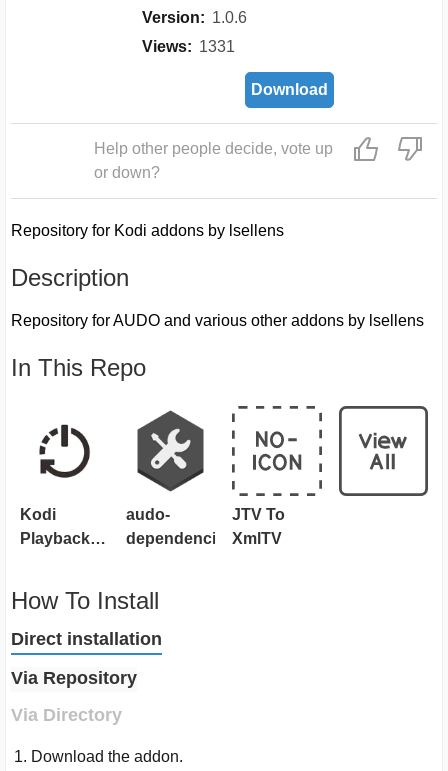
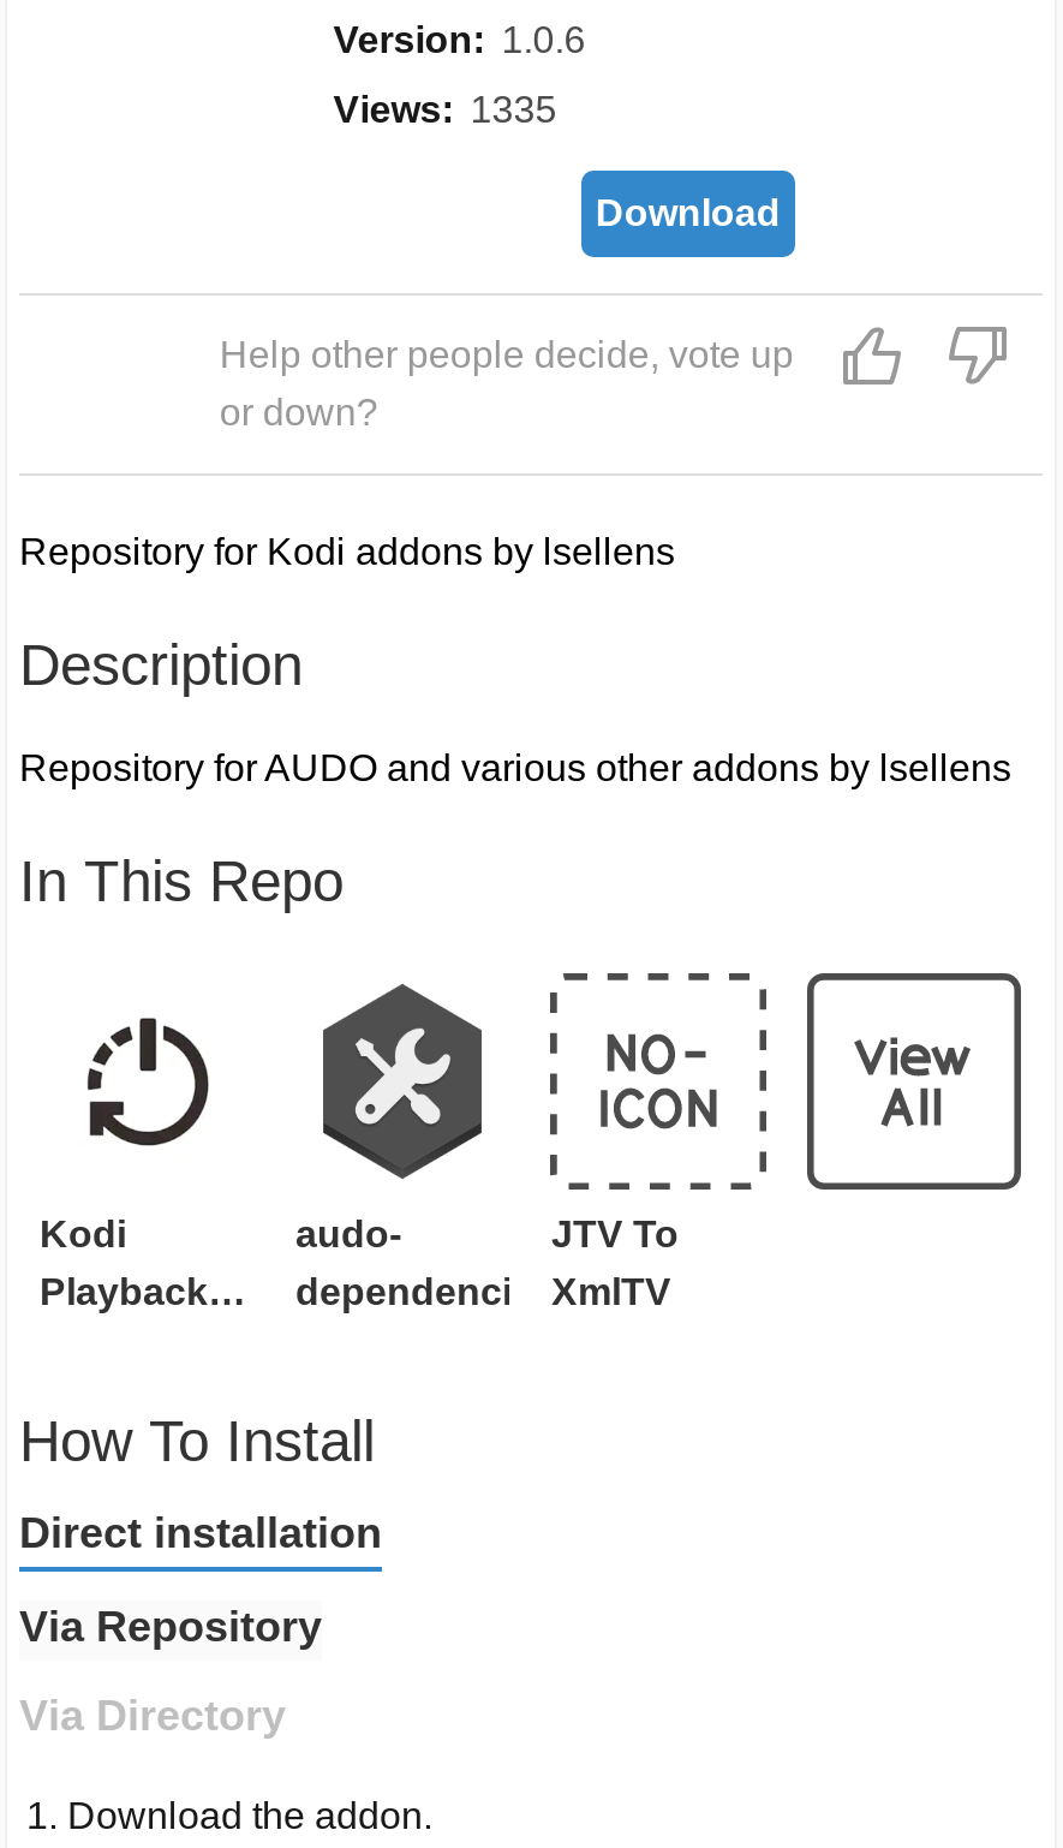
[142,38,235,55] Views: 1331 -> [333,89,557,130] Views: 1335

